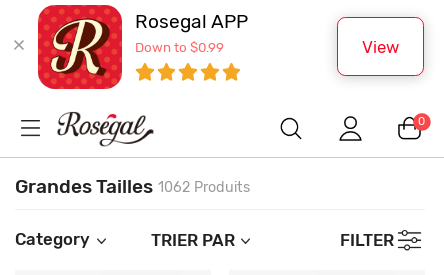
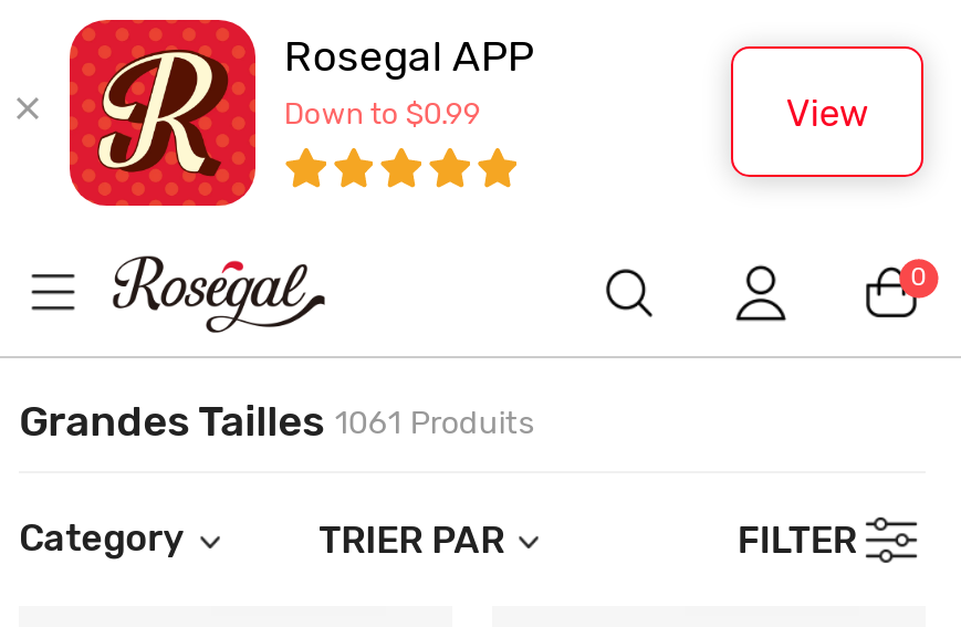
[15,175,250,198] Grandes Tailles 1062 Produits -> [19,396,534,447] Grandes Tailles 1061 Produits

